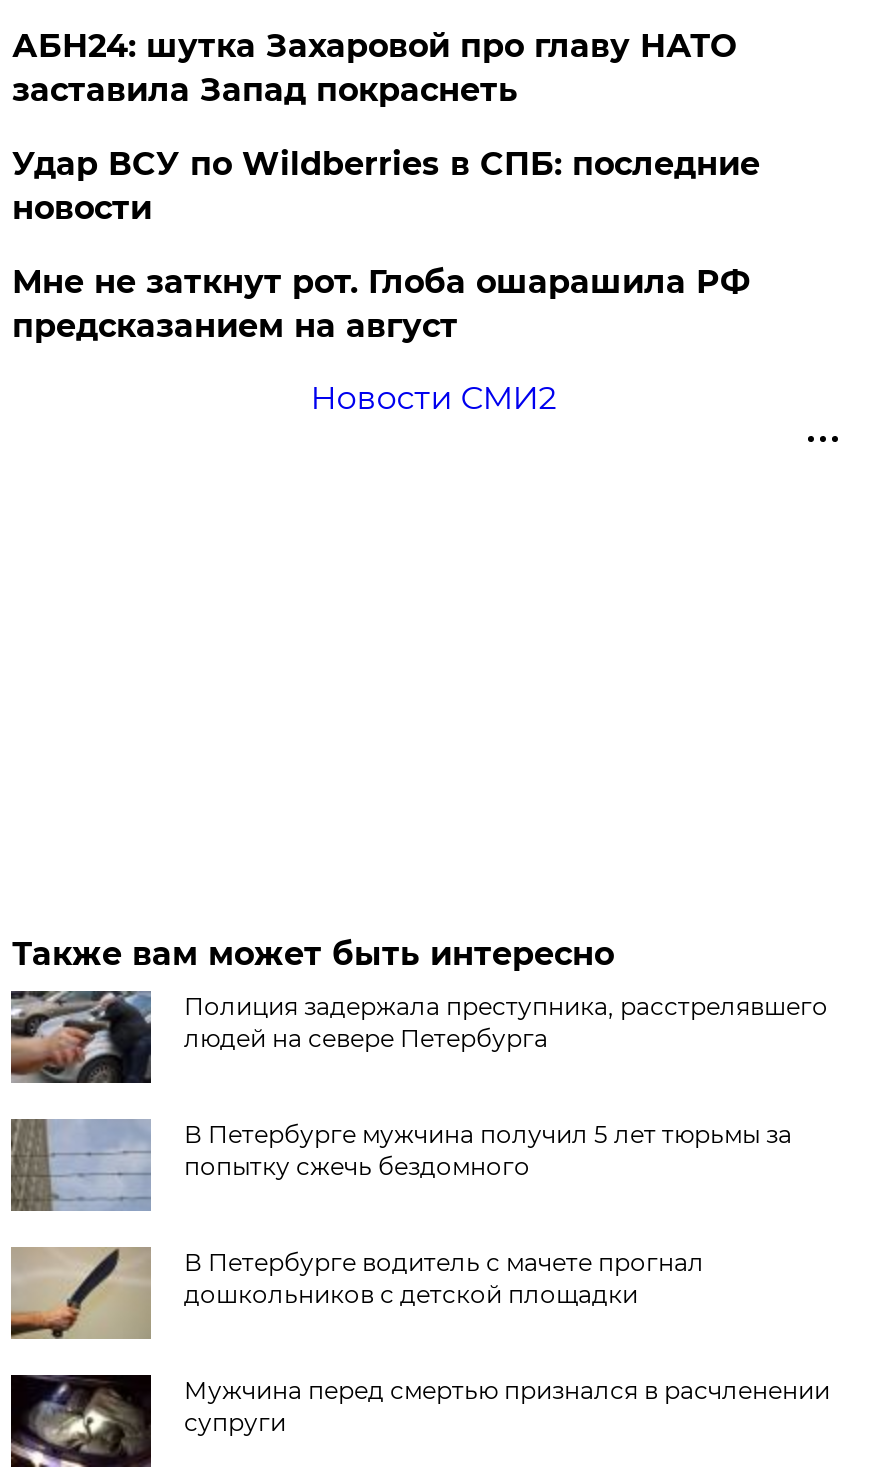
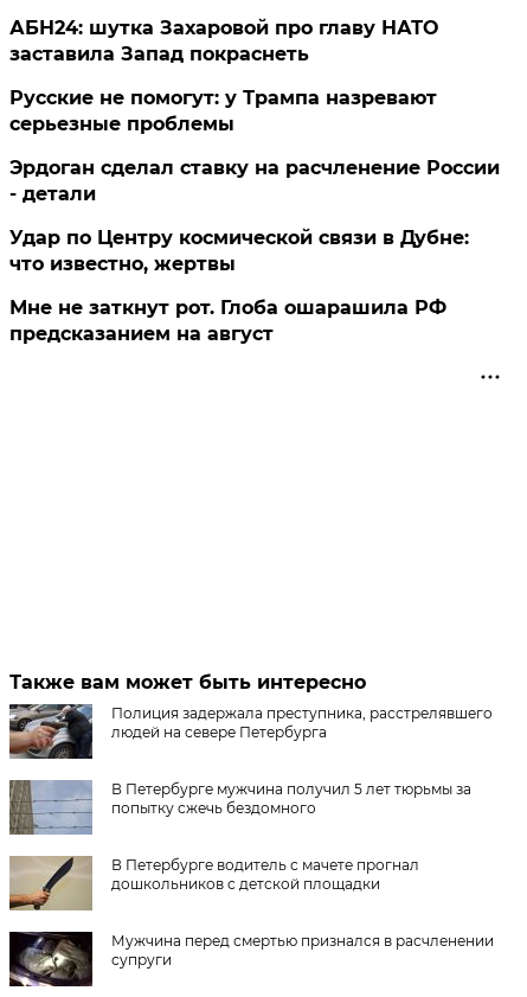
[12,145,760,227] Удар ВСУ по Wildberries в СПБ: последние | новости -> [10,86,500,275] Русские не помогут: у Трампа назревают | серьезные проблемы | Эрдоган сделал ставку на расчленение России | - детали | Удар по Центру космической связи в Дубне: | что известно, жертвы
moved [12,263,750,345] -> [10,296,447,345]: Мне не заткнут рот. Глоба ошарашила РФ | предсказанием на август
[310,379,556,417] Новости СМИ2 -> none

